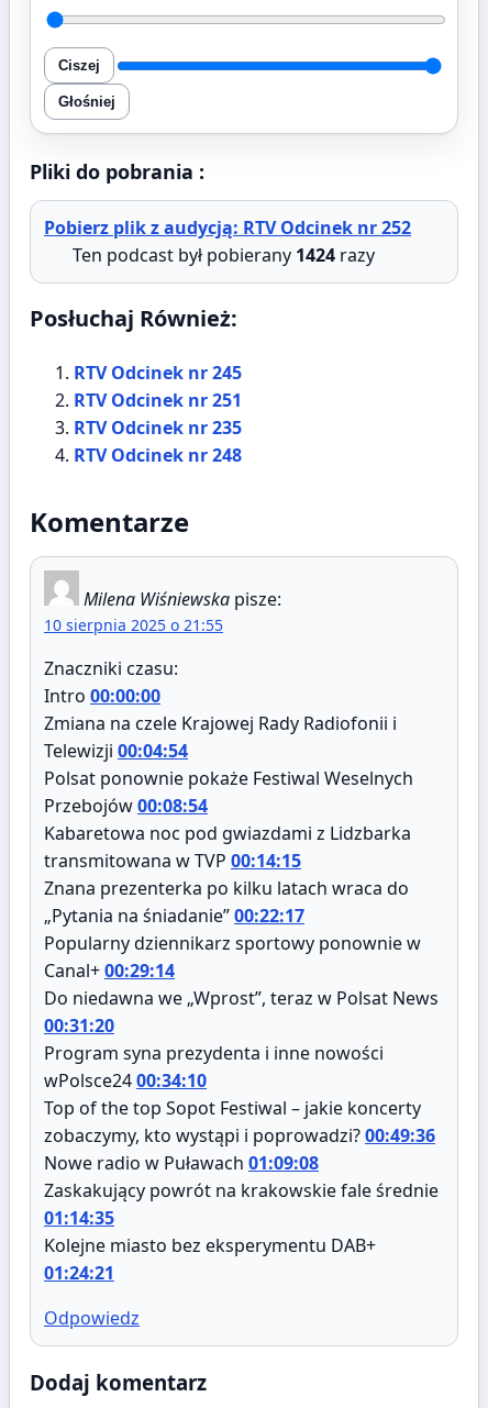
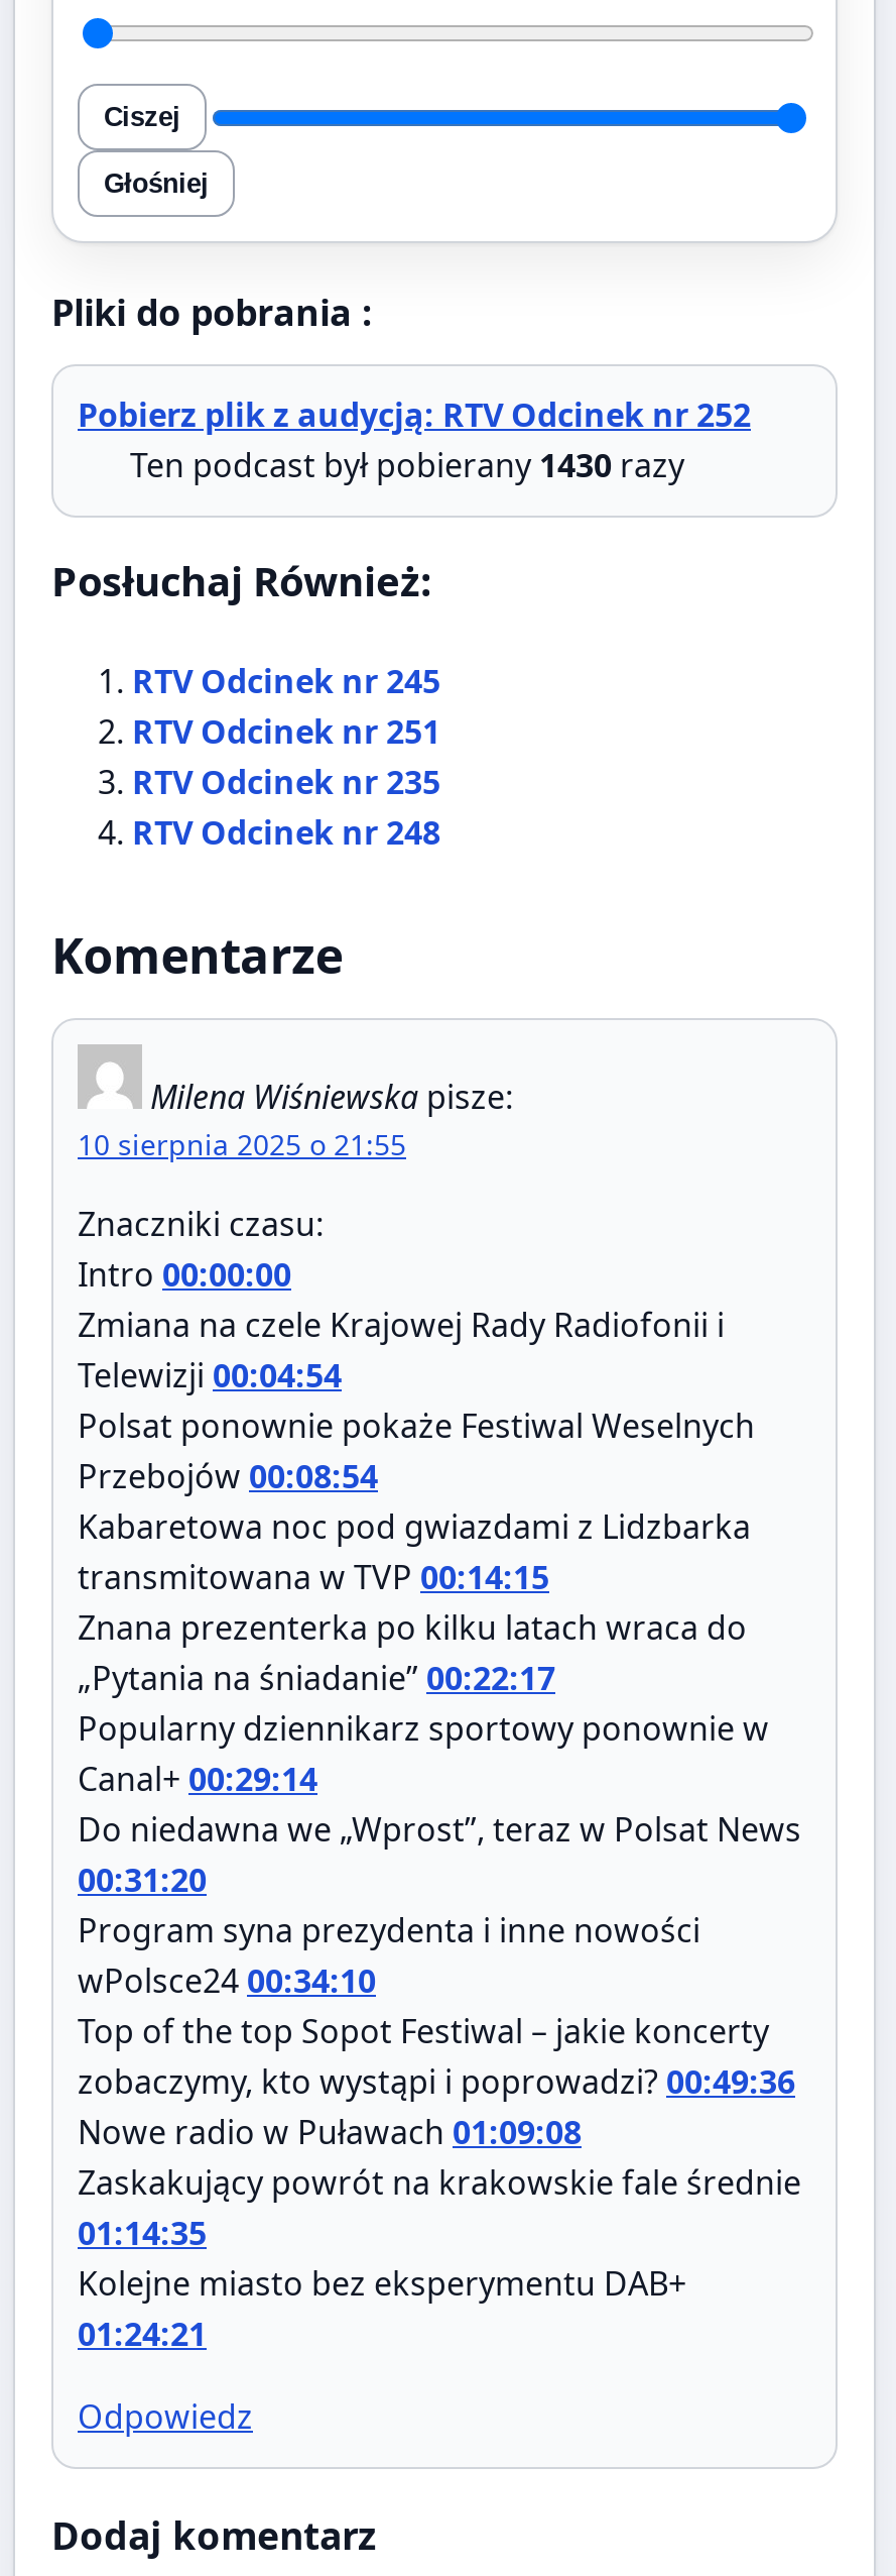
[73,243,375,267] Ten podcast był pobierany 1424 razy -> [130,443,684,487] Ten podcast był pobierany 1430 razy

